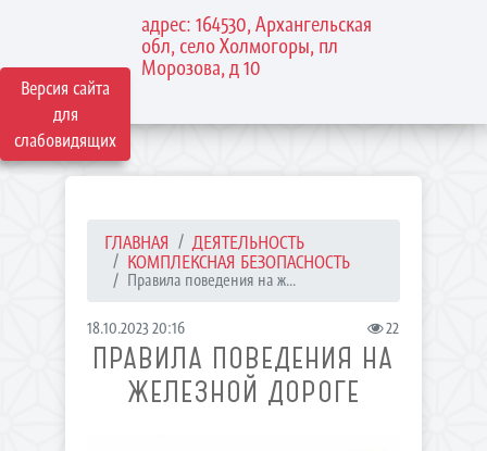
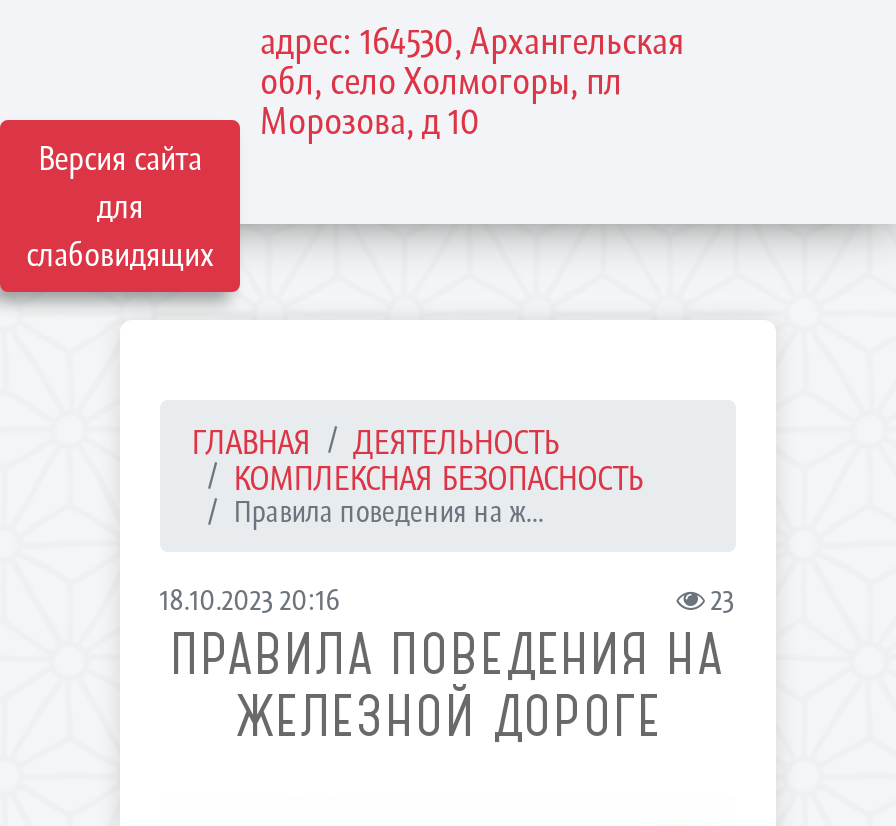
[383,317,399,338] 22 -> [704,580,734,618] 23

